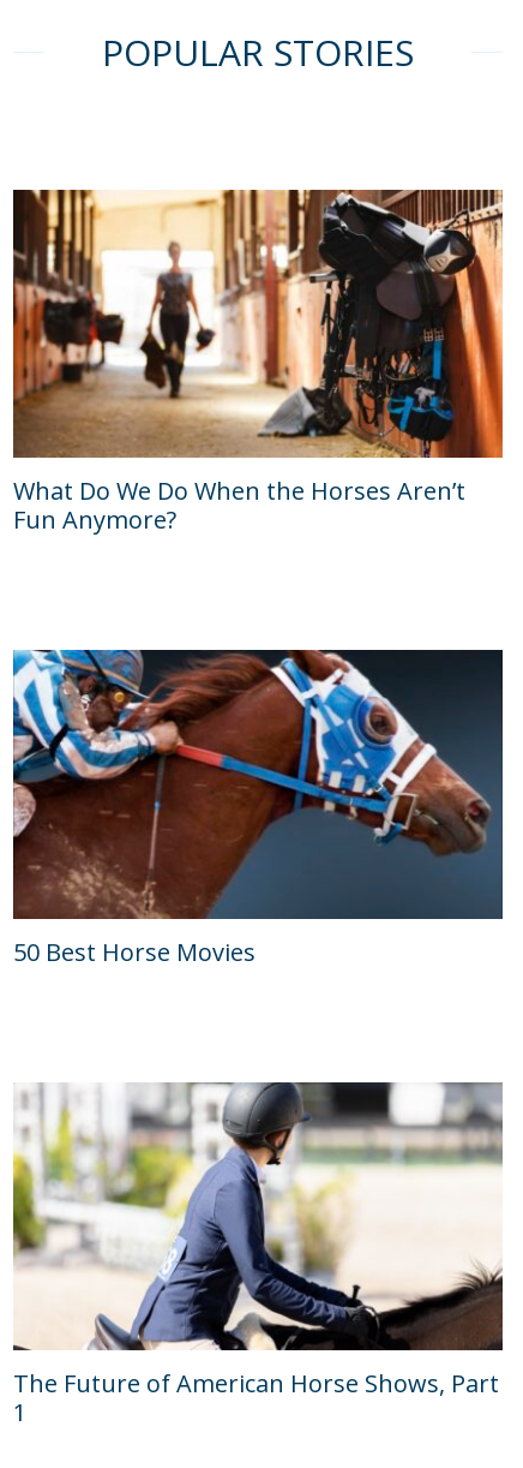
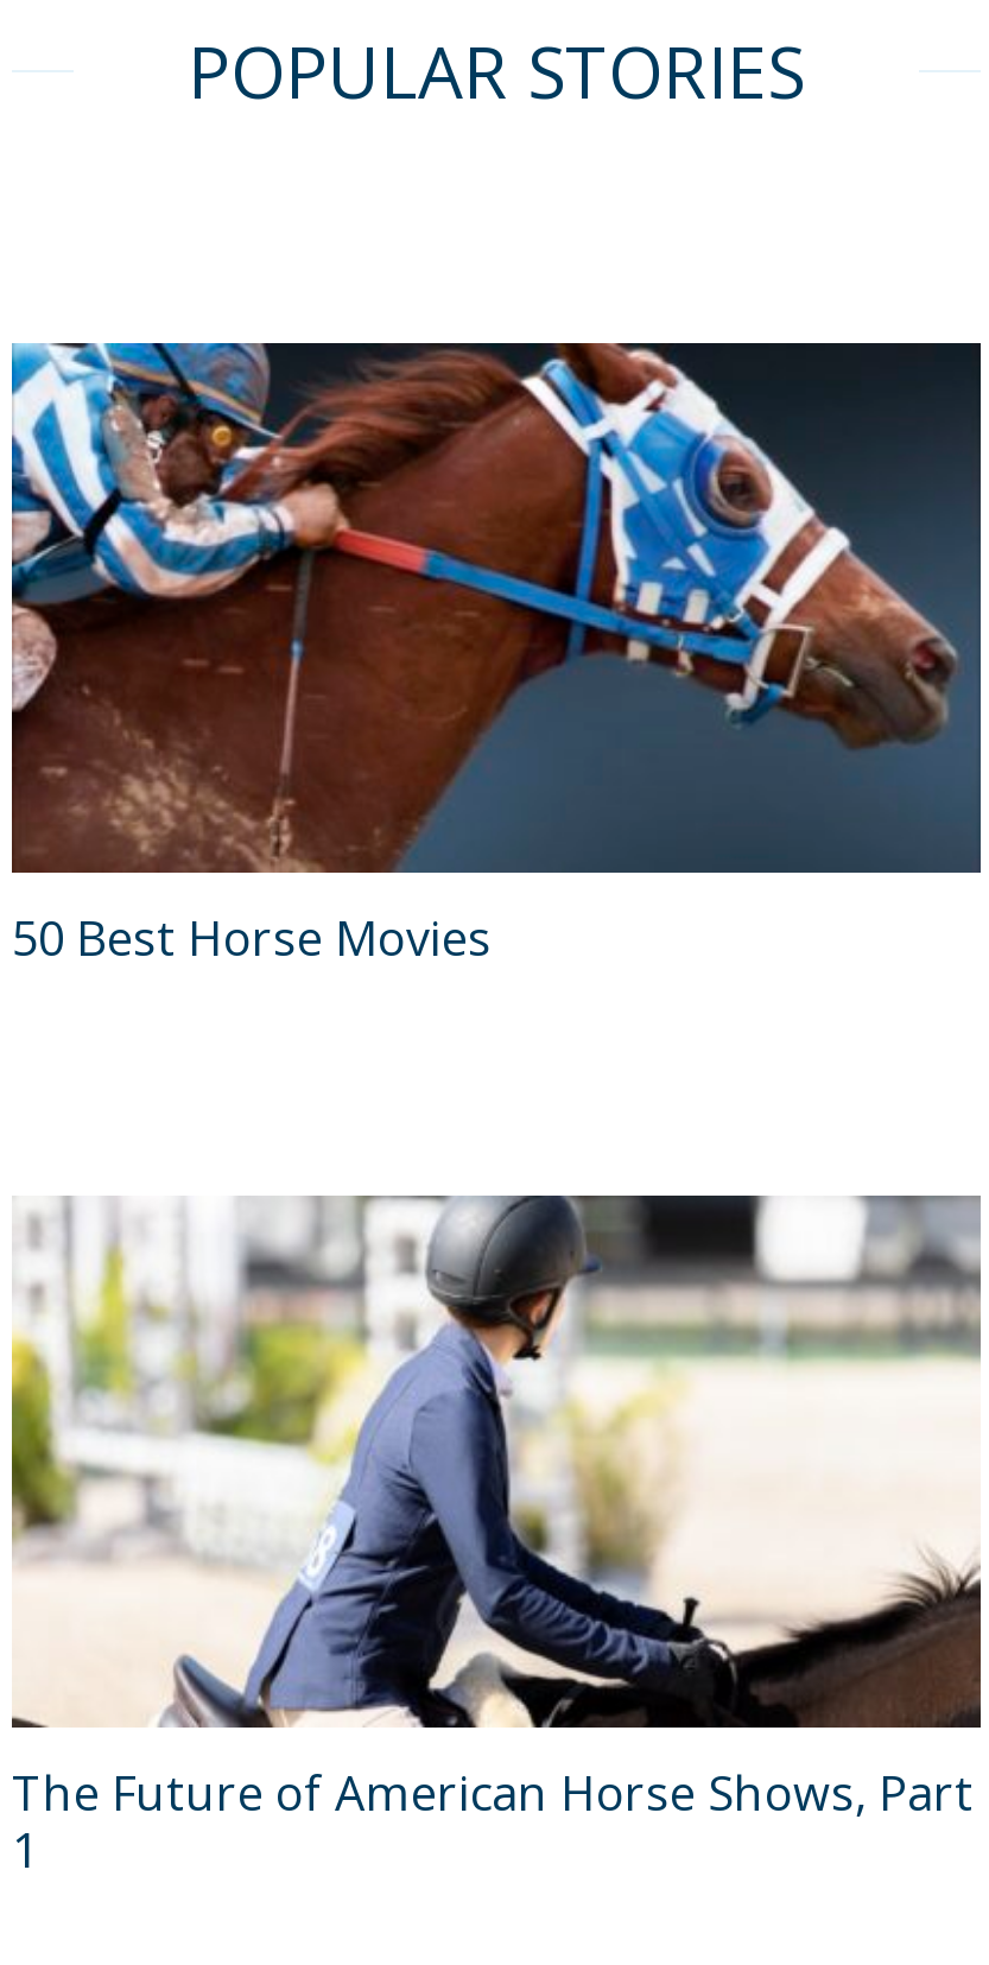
[12,189,504,536] [image] | What Do We Do When the Horses Aren’t | Fun Anymore? -> none

